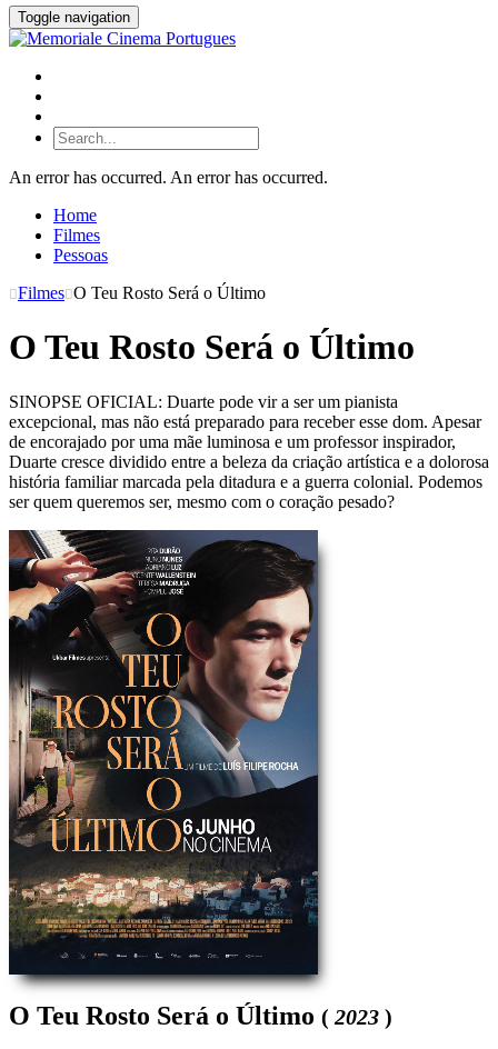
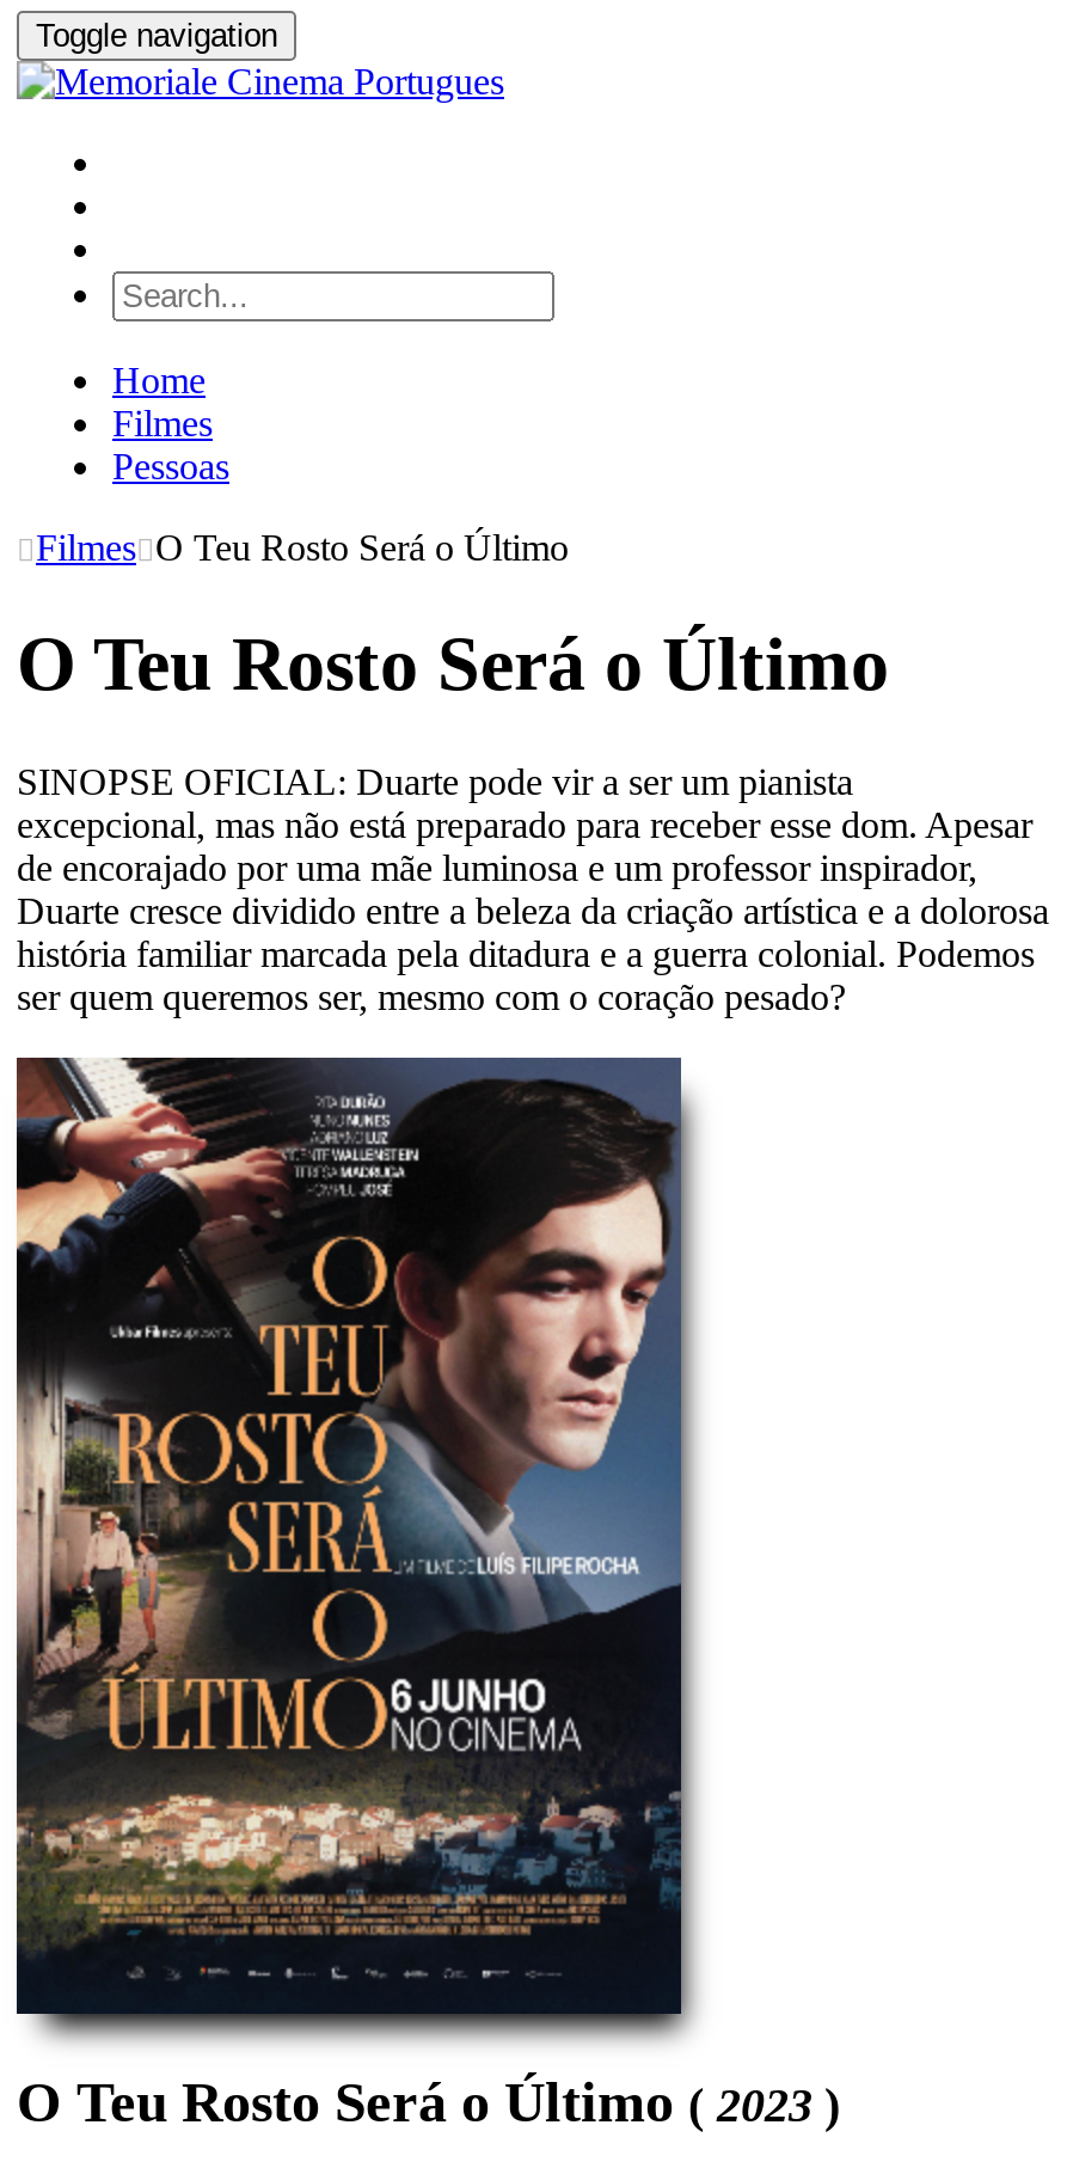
[9,168,328,187] An error has occurred. An error has occurred. -> none

